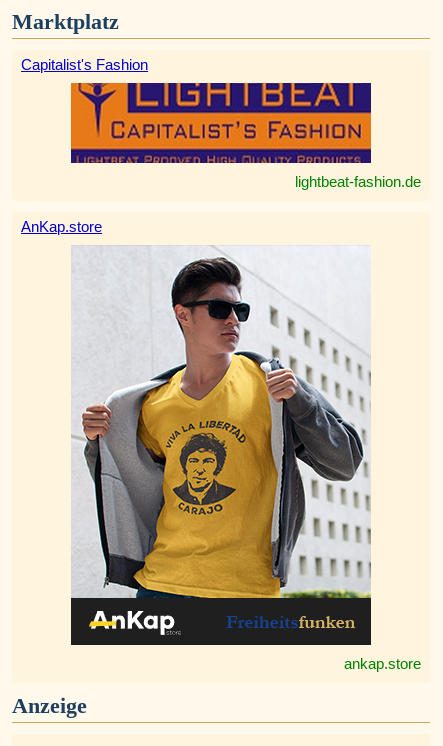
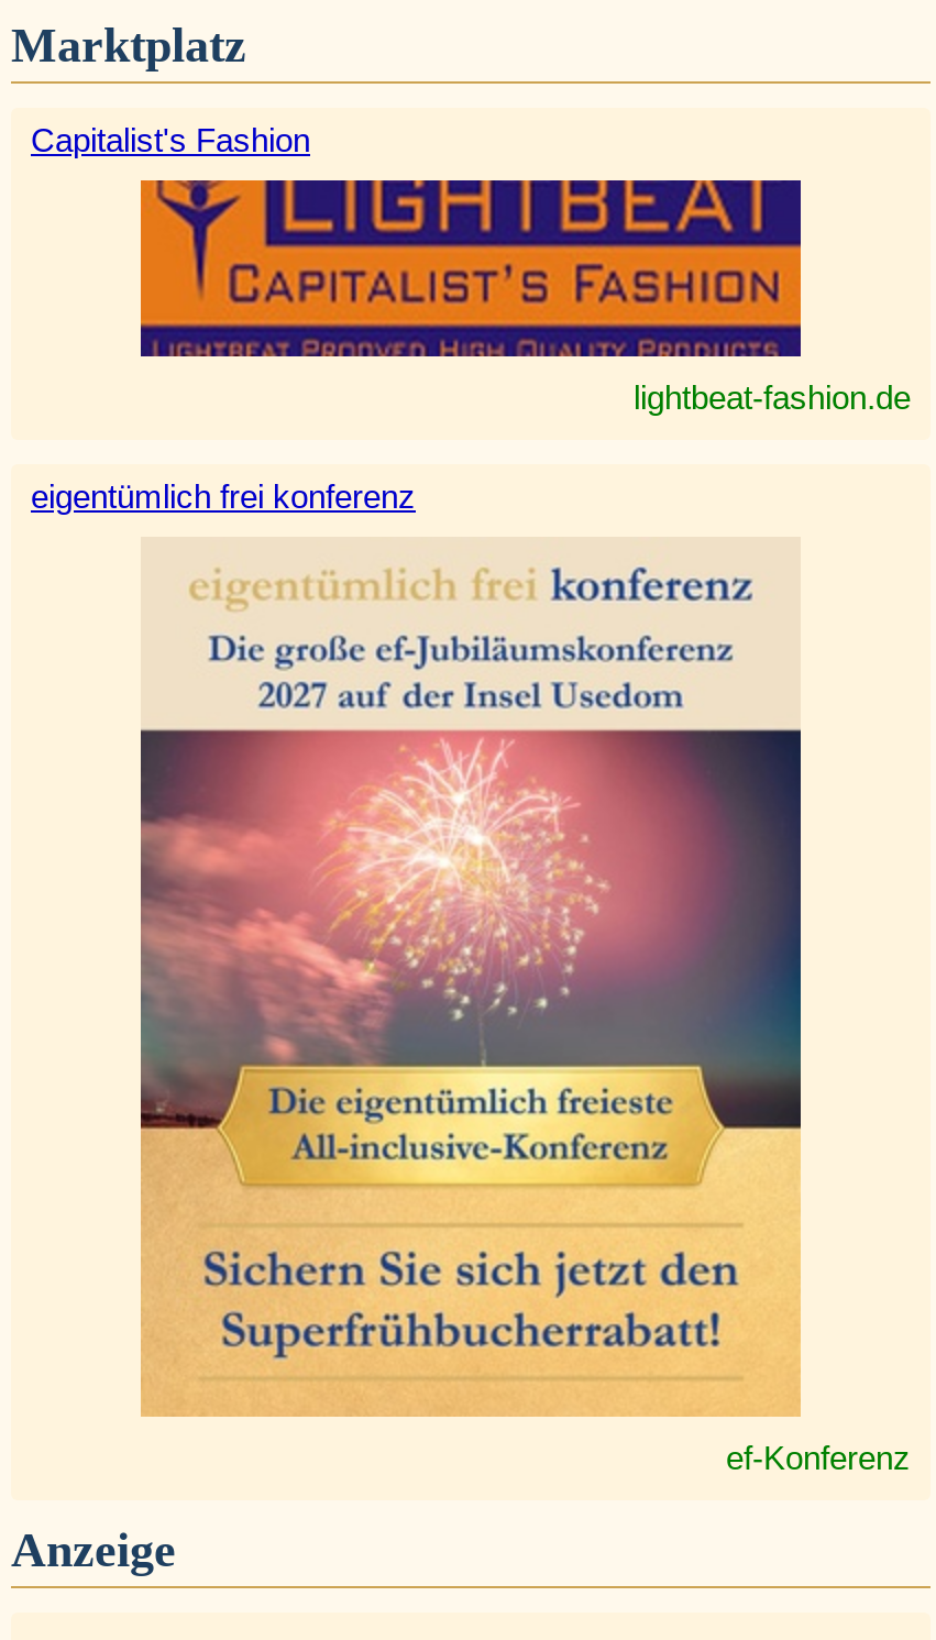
[21,218,102,235] AnKap.store -> [31,478,416,515] eigentümlich frei konferenz
[70,246,421,672] [image] | ankap.store -> [139,539,911,1476] [image] | ef-Konferenz

